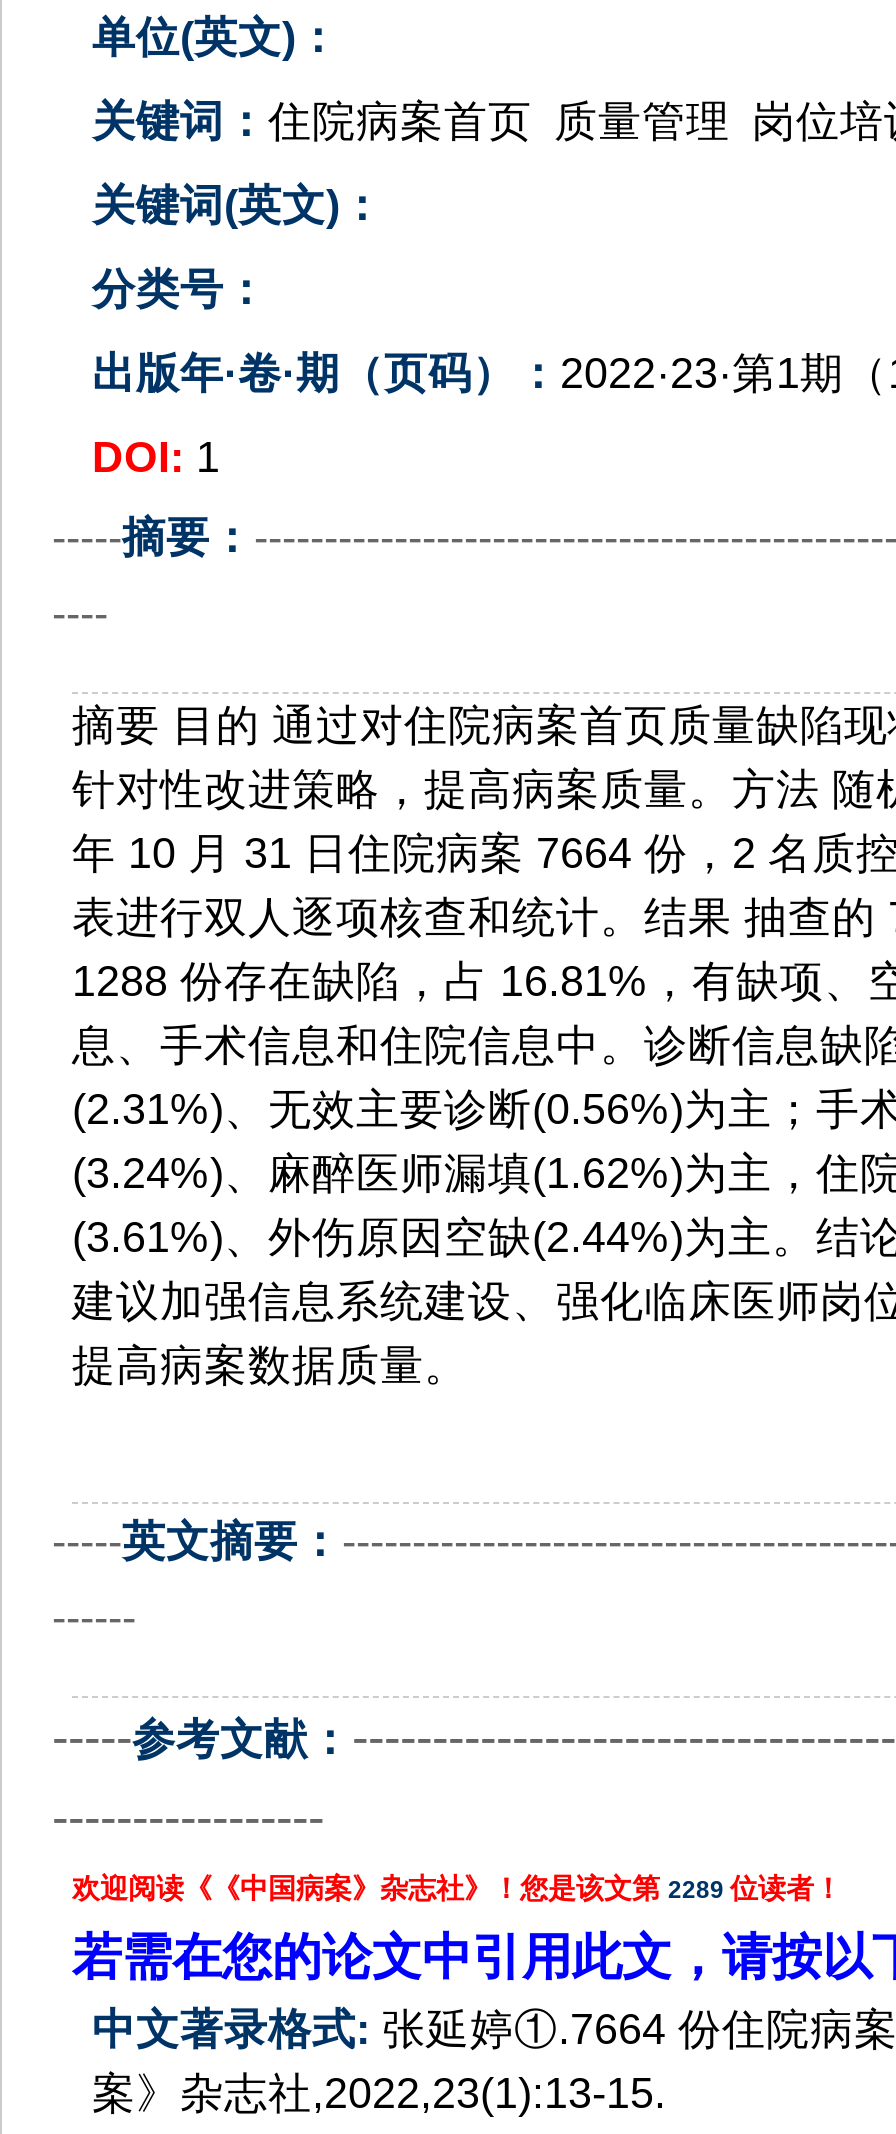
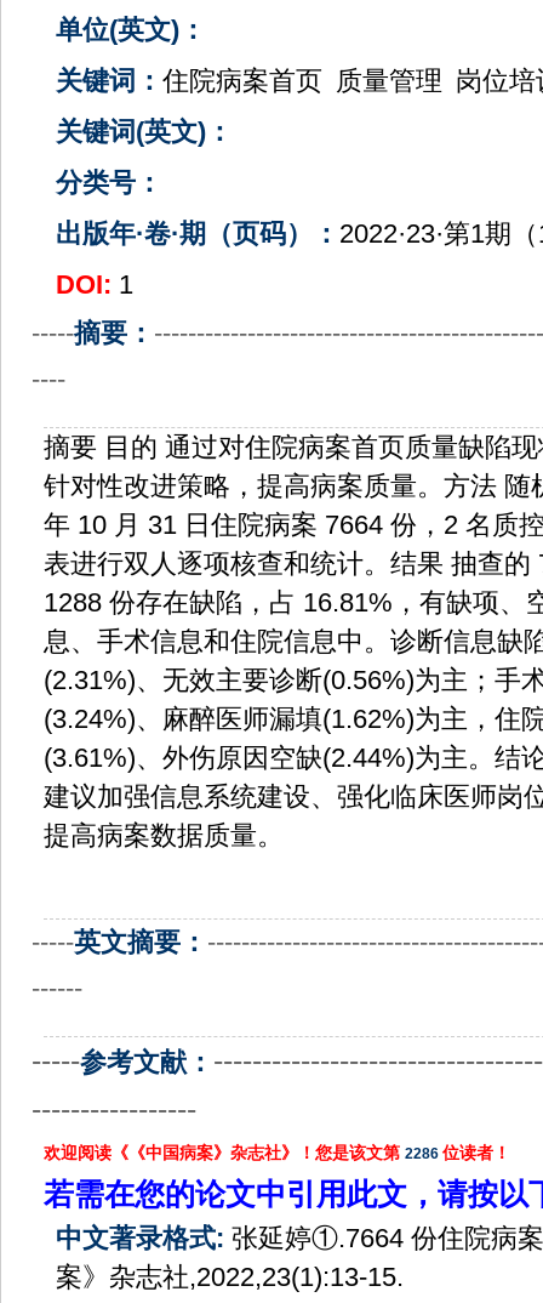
[72,1872,842,1904] 欢迎阅读《《中国病案》杂志社》！您是该文第2289位读者！ -> [44,1143,510,1162] 欢迎阅读《《中国病案》杂志社》！您是该文第2286位读者！

